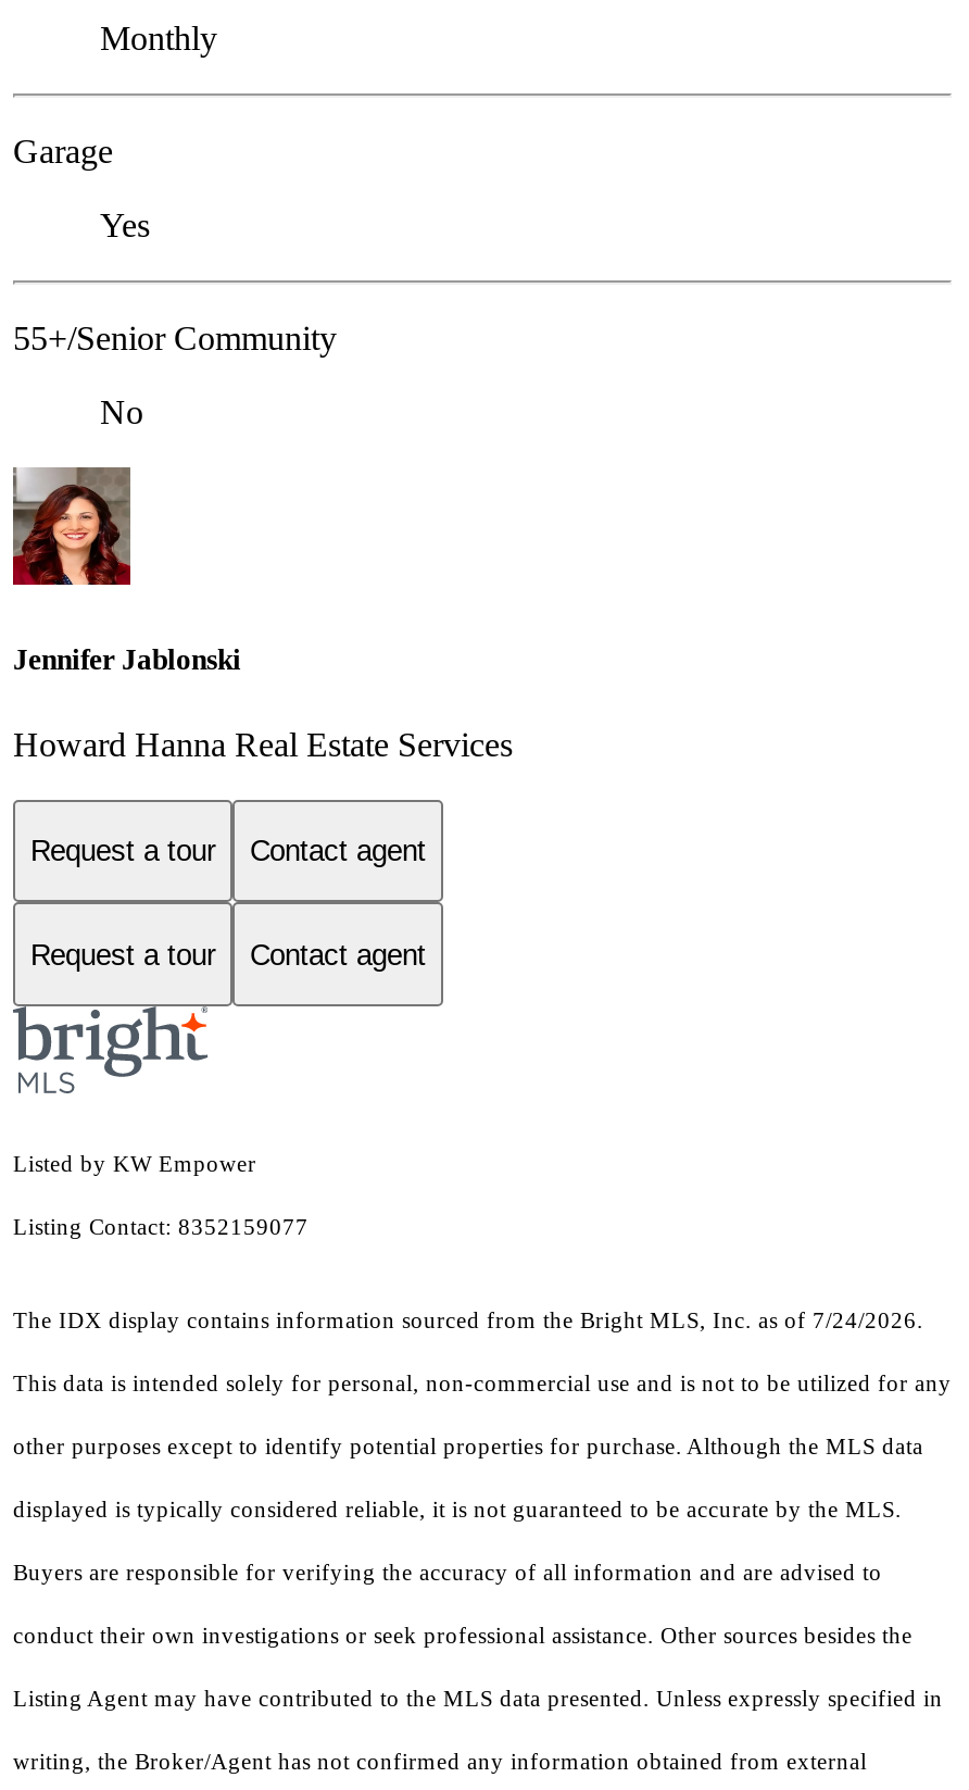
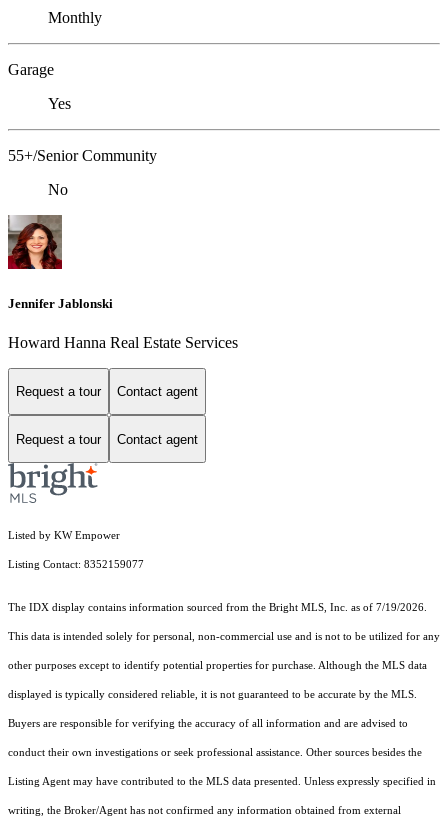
[13,1309,923,1332] The IDX display contains information sourced from the Bright MLS, Inc. as of 7/24/2026. -> [8,602,427,613] The IDX display contains information sourced from the Bright MLS, Inc. as of 7/19/2026.

